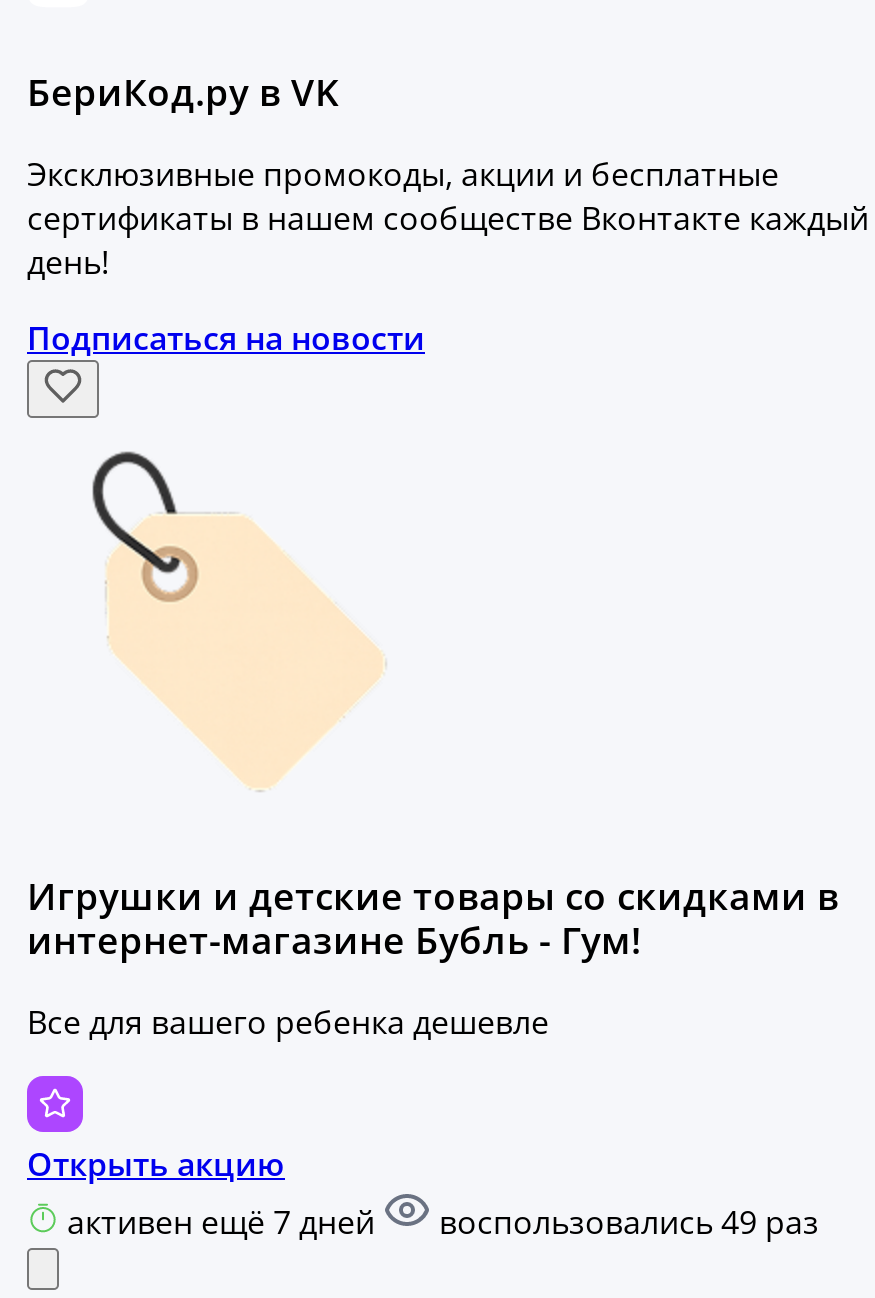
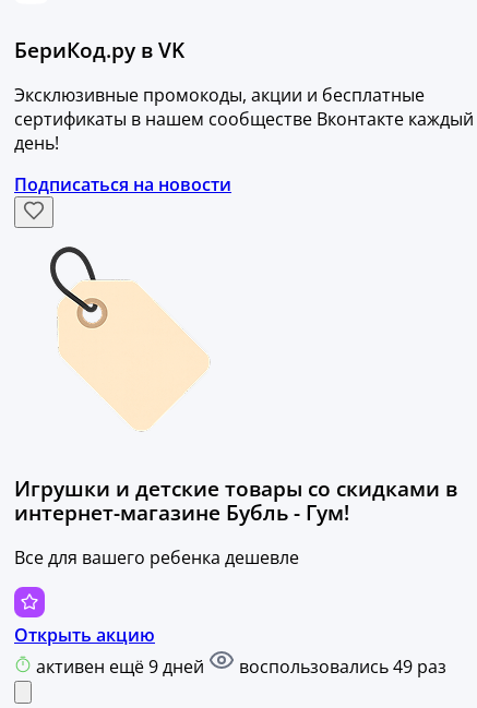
[67,1199,383,1243] активен ещё 7 дней -> [36,654,208,678] активен ещё 9 дней

